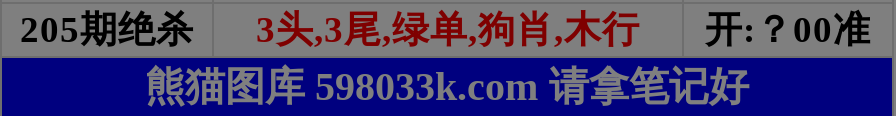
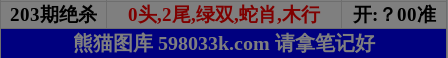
[20,9,194,51] 205期绝杀 -> [10,4,97,25] 203期绝杀
[256,9,640,51] 3头,3尾,绿单,狗肖,木行 -> [128,4,320,25] 0头,2尾,绿双,蛇肖,木行

